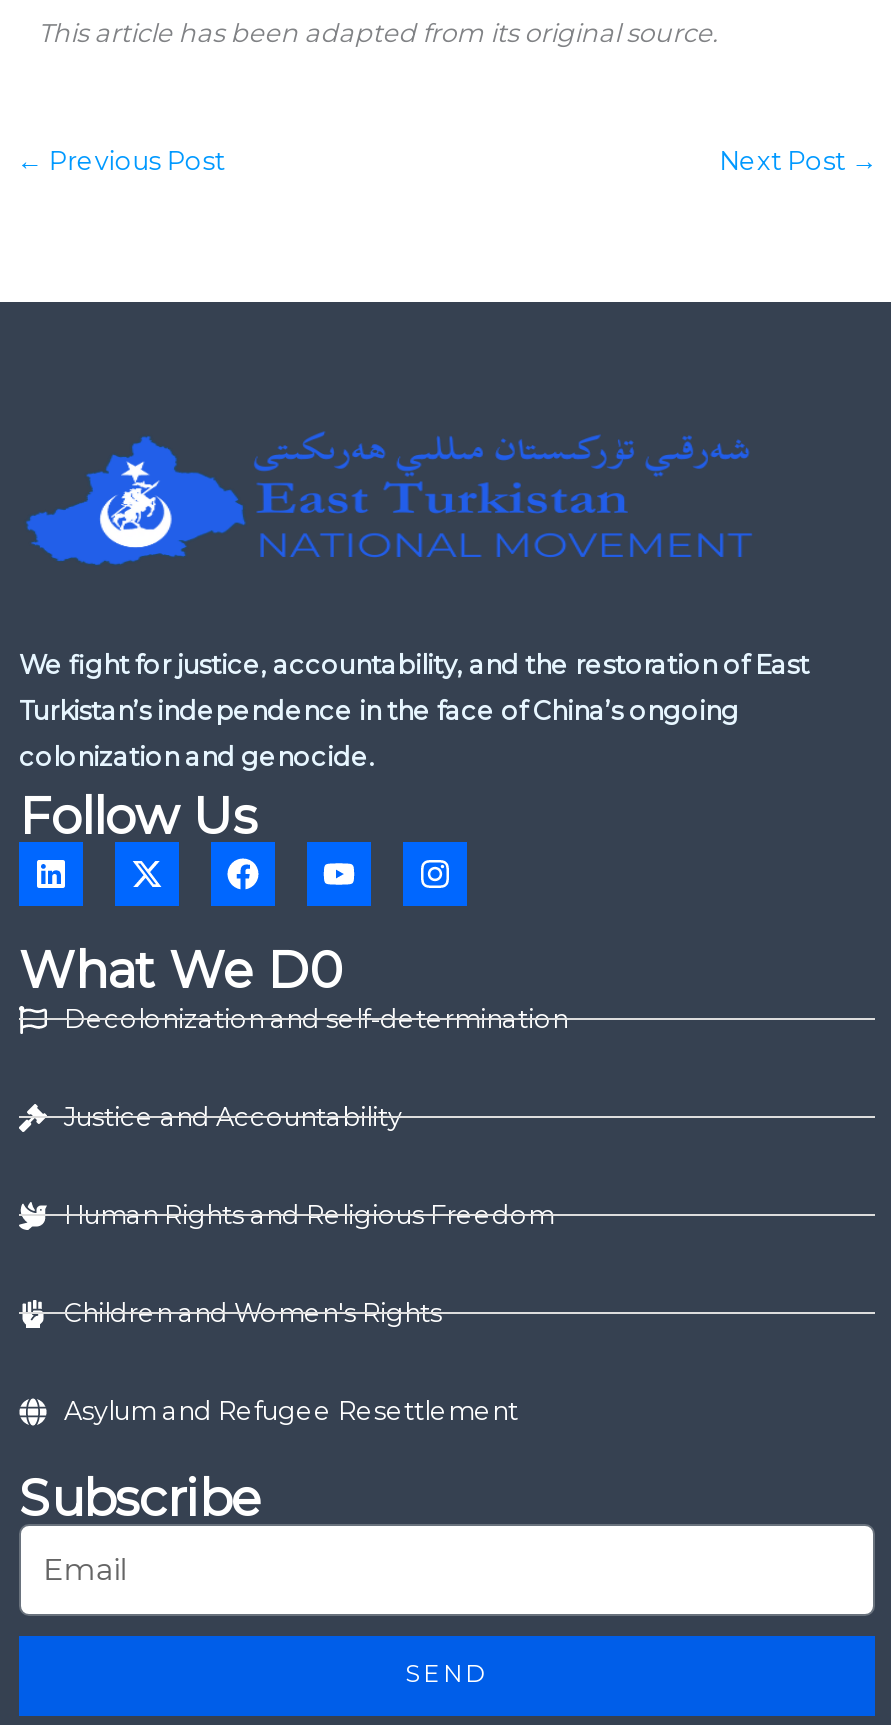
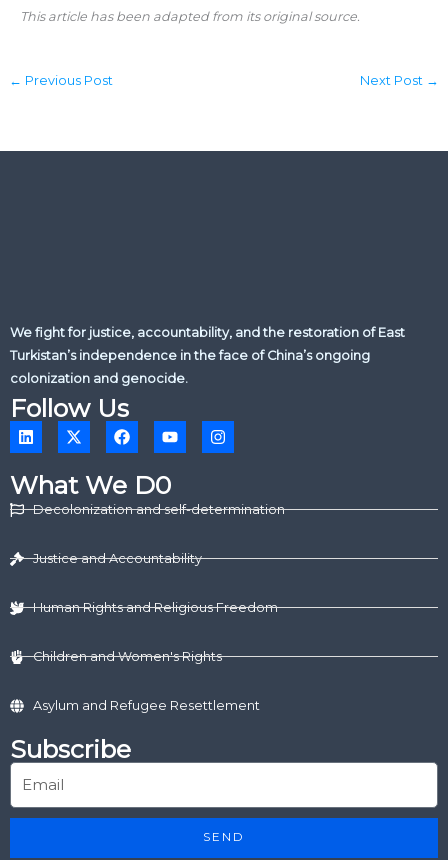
[25,430,751,566] [image] -> none

